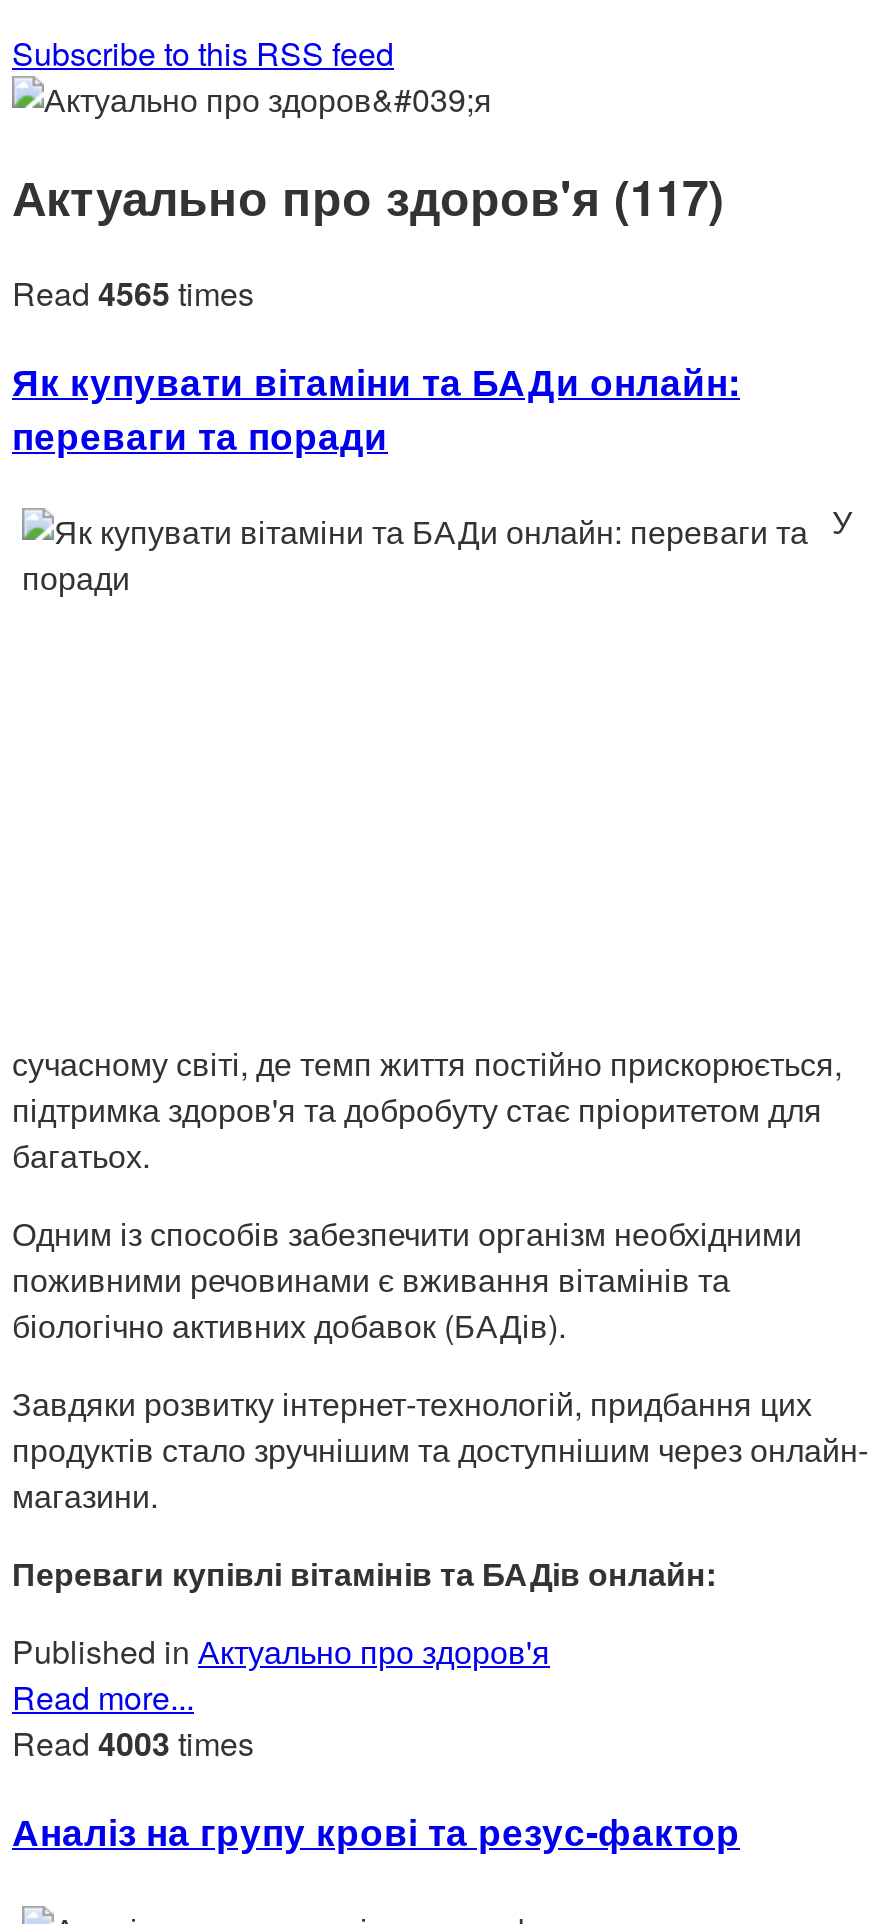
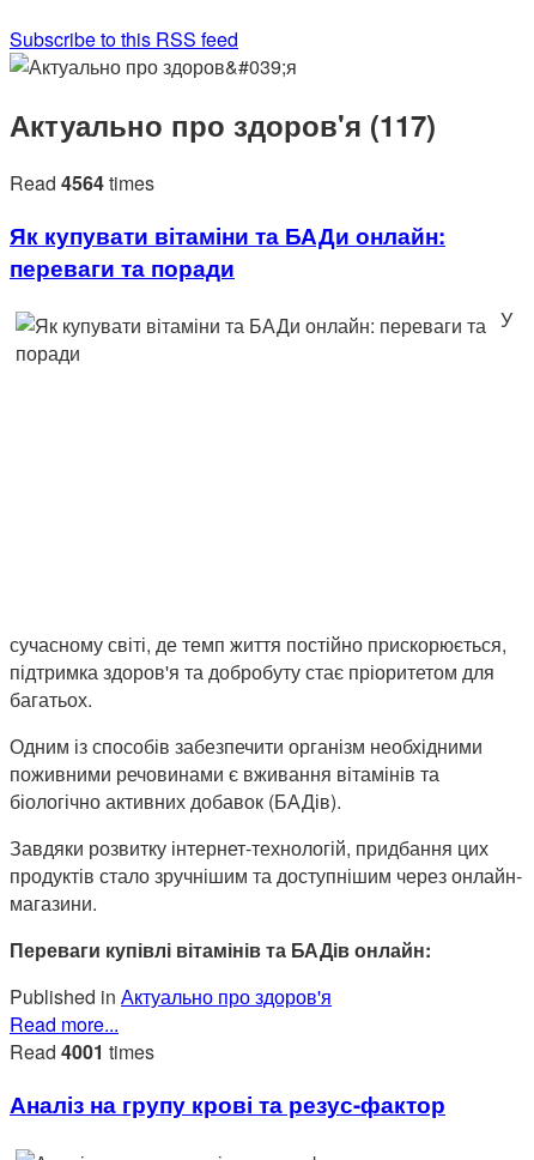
[12,270,254,316] Read 4565 times -> [10,169,154,196] Read 4564 times
[12,1720,254,1766] Read 4003 times -> [10,1038,154,1066] Read 4001 times

